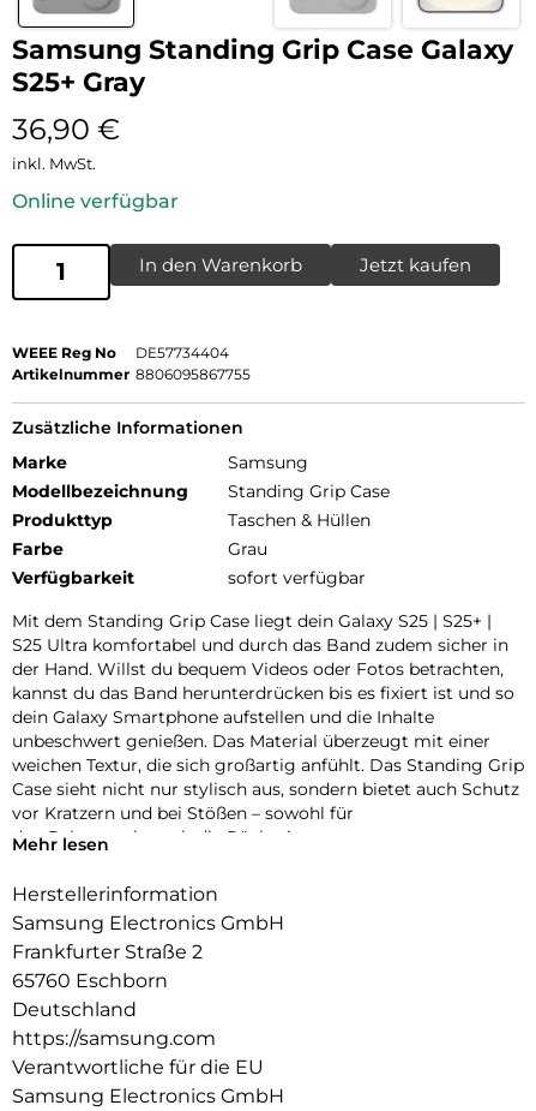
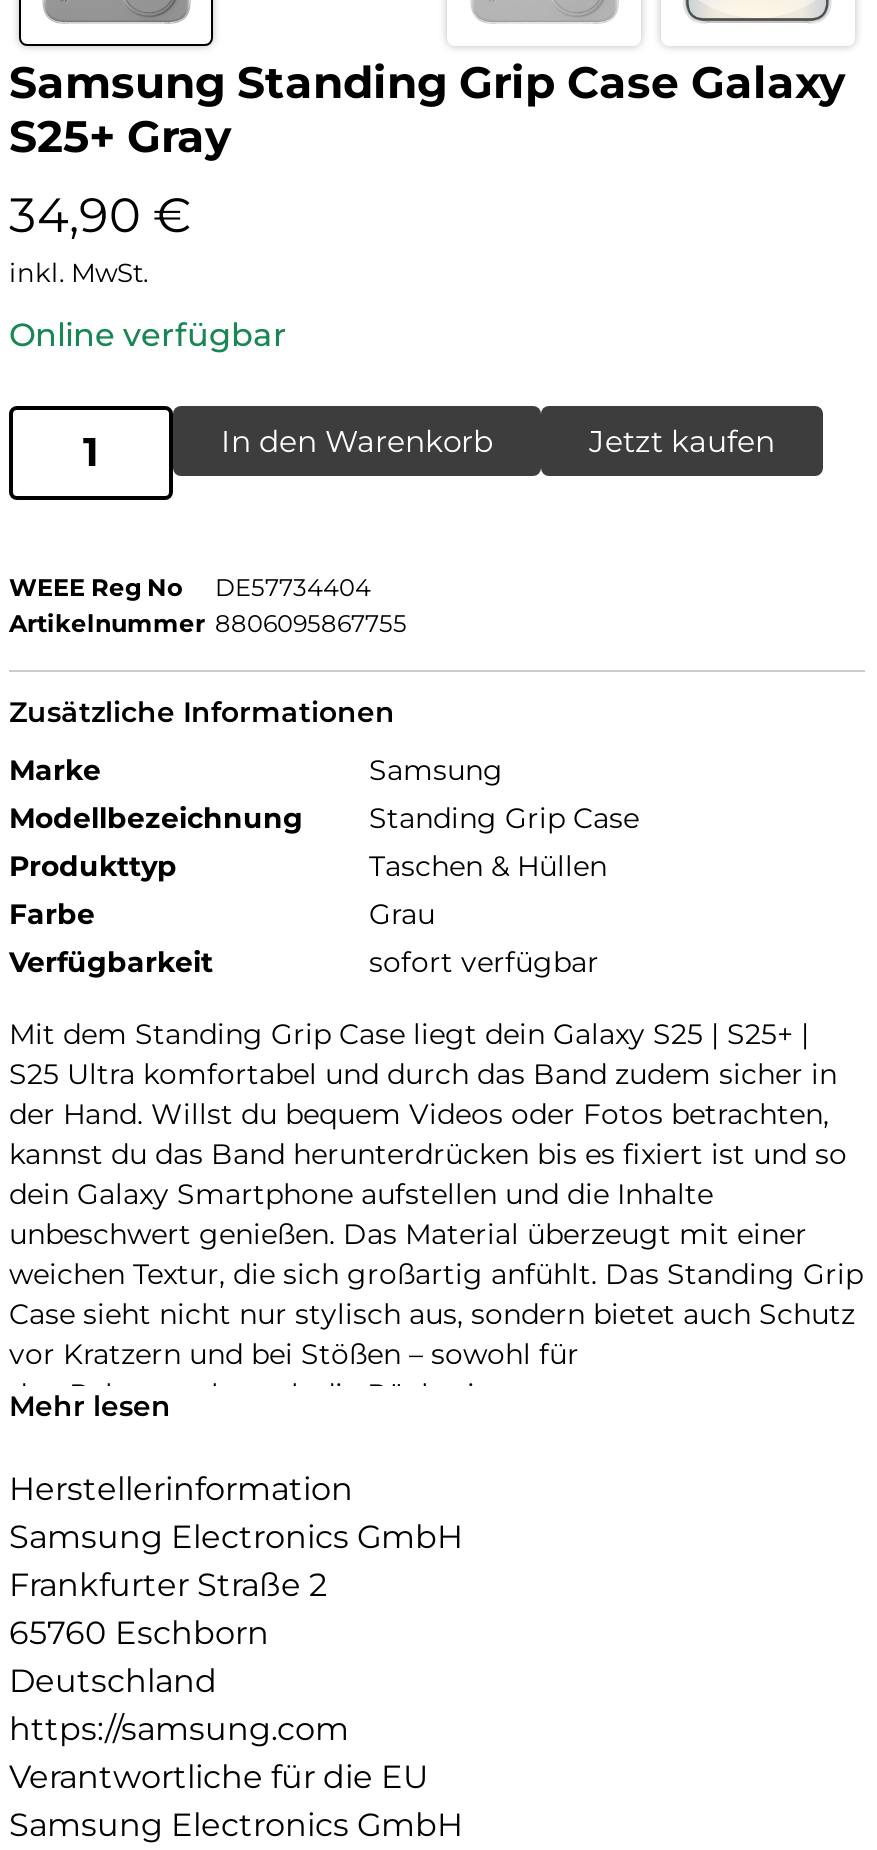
[12,111,120,146] 36,90 € -> [9,185,191,243] 34,90 €

